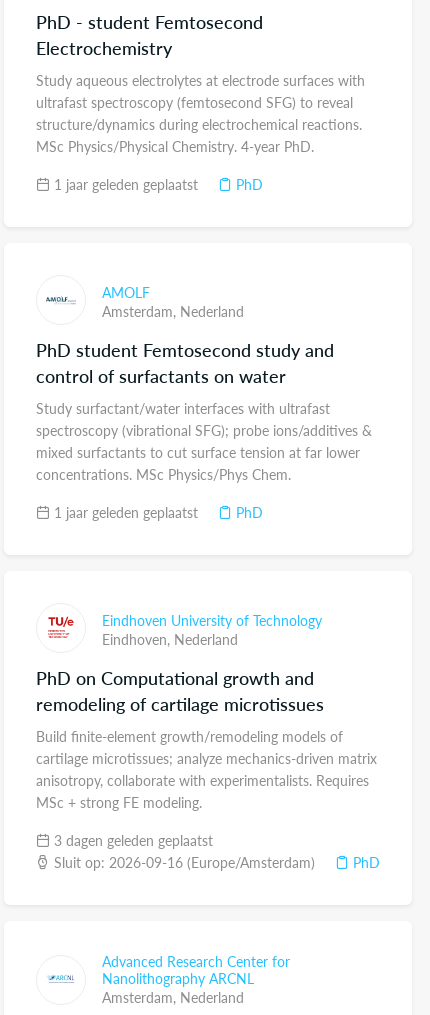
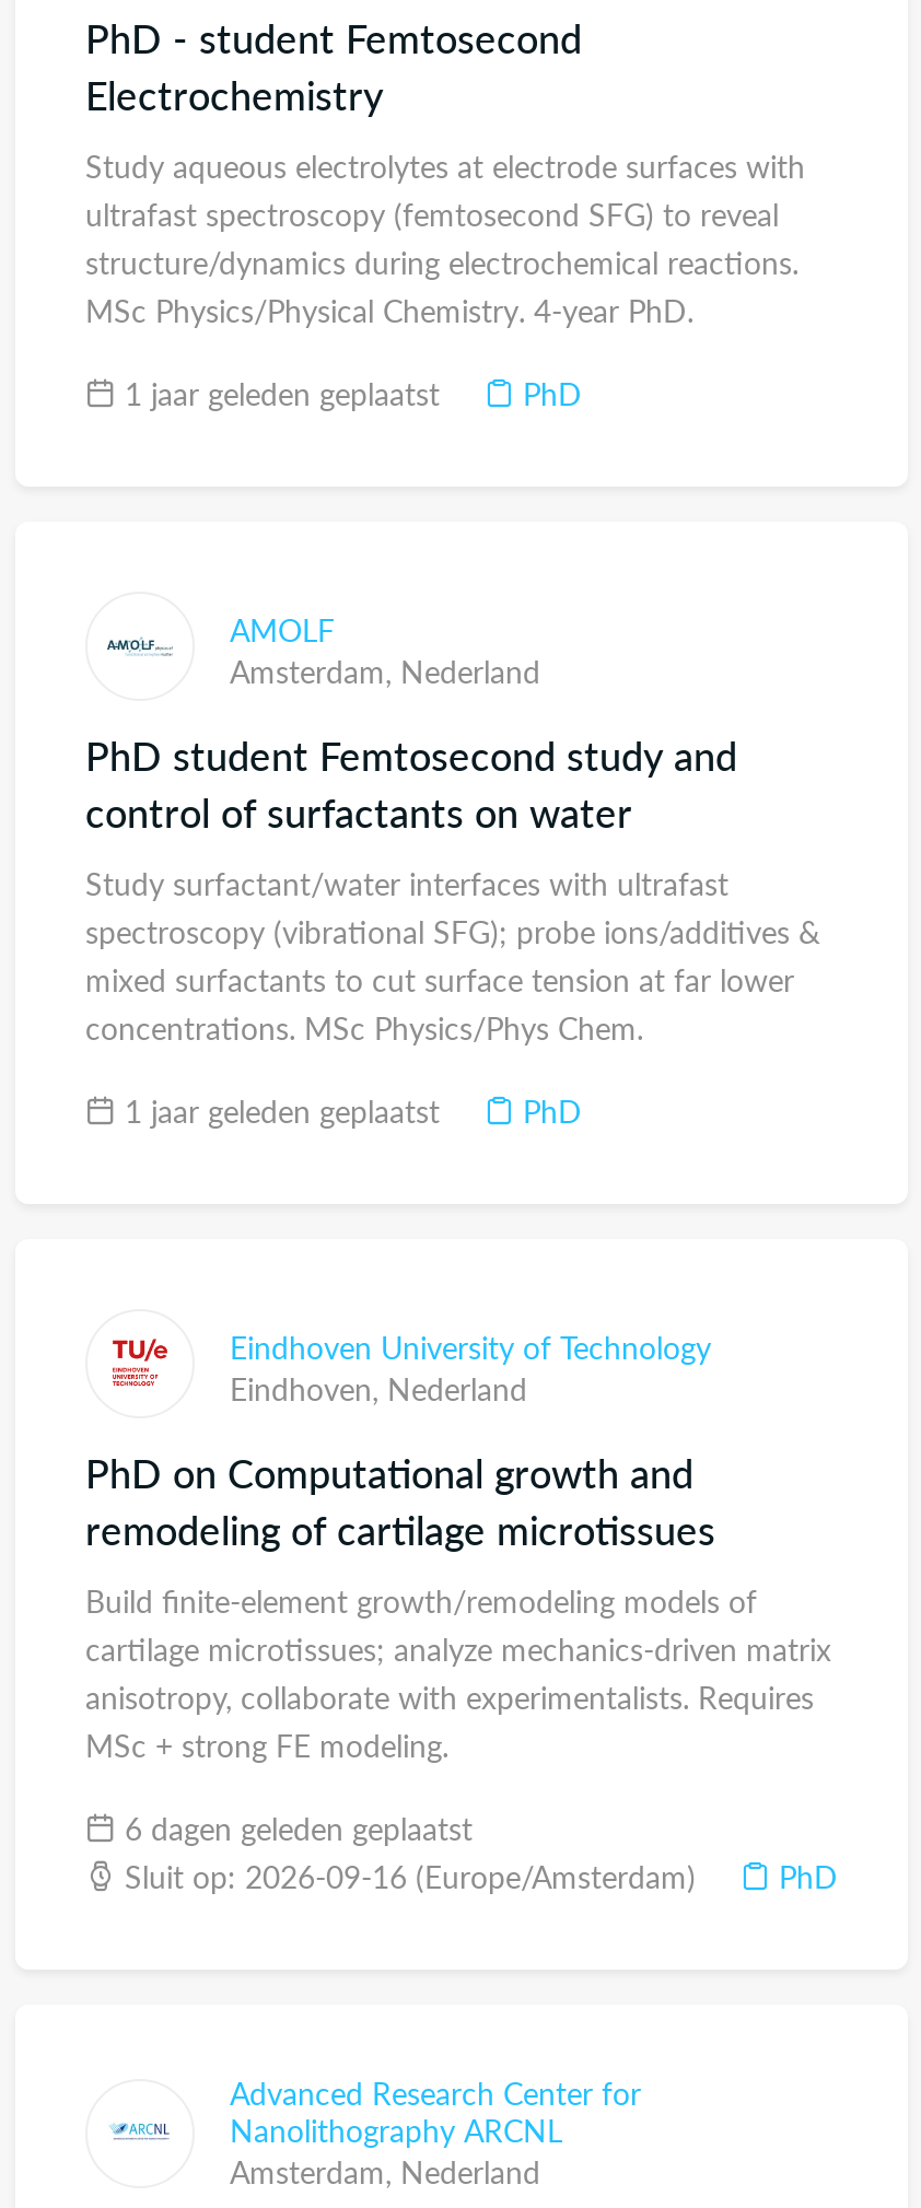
[50,830,213,850] 3 dagen geleden geplaatst -> [116,1806,473,1849] 6 dagen geleden geplaatst

